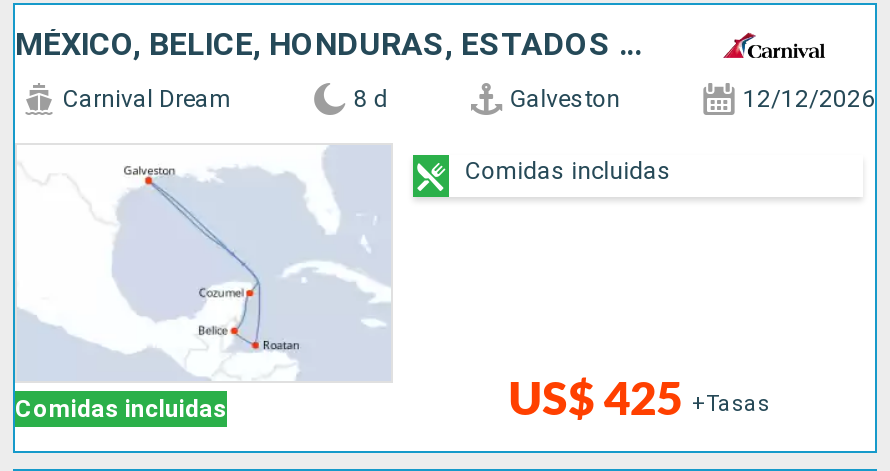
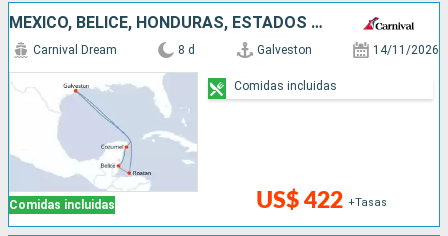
[743,86,875,114] 12/12/2026 -> [373,43,439,57] 14/11/2026
[508,378,770,424] US$ 425 +Tasas -> [255,189,386,212] US$ 422 +Tasas

